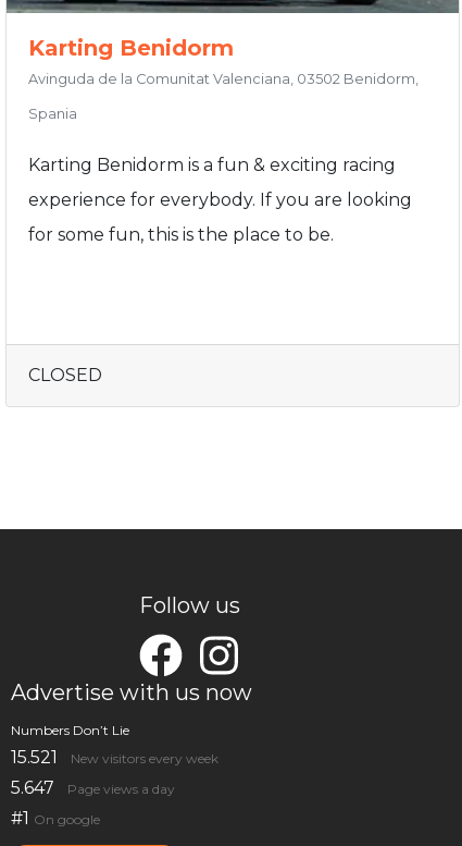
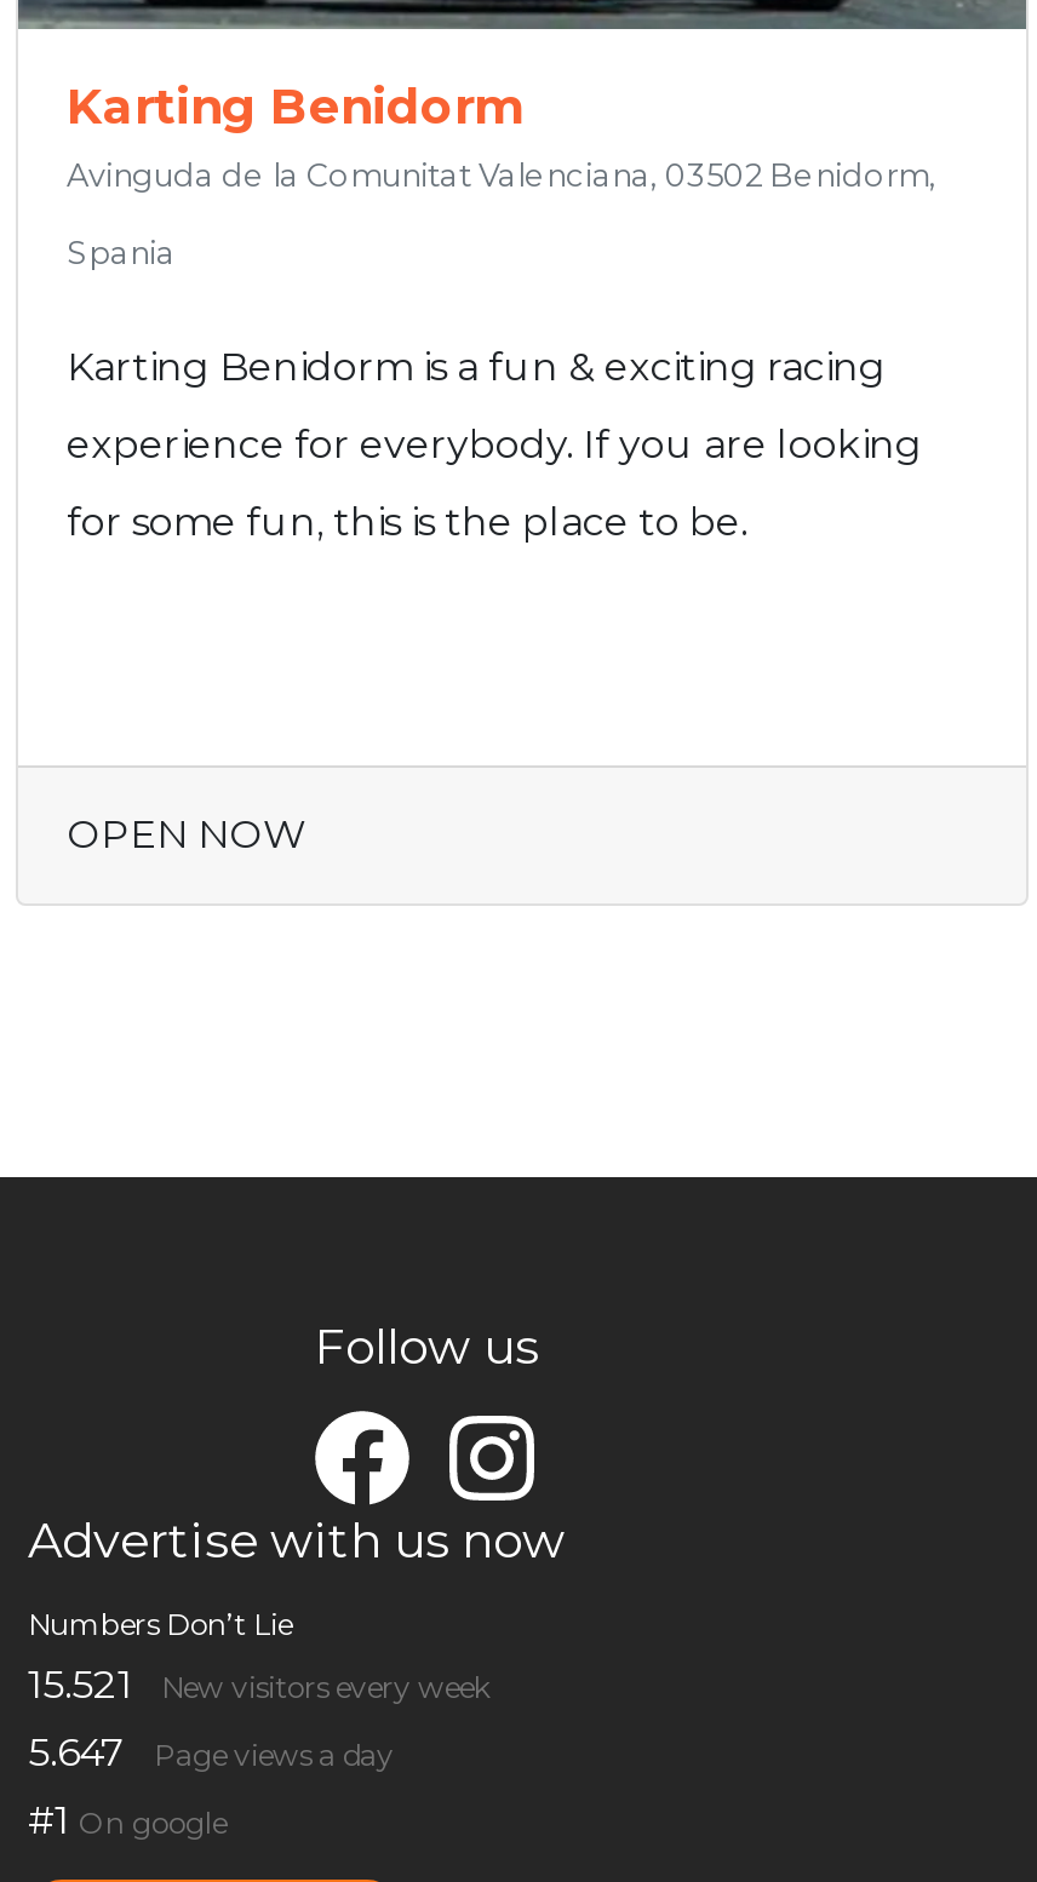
[28,365,102,386] CLOSED -> [67,812,306,858] OPEN NOW

